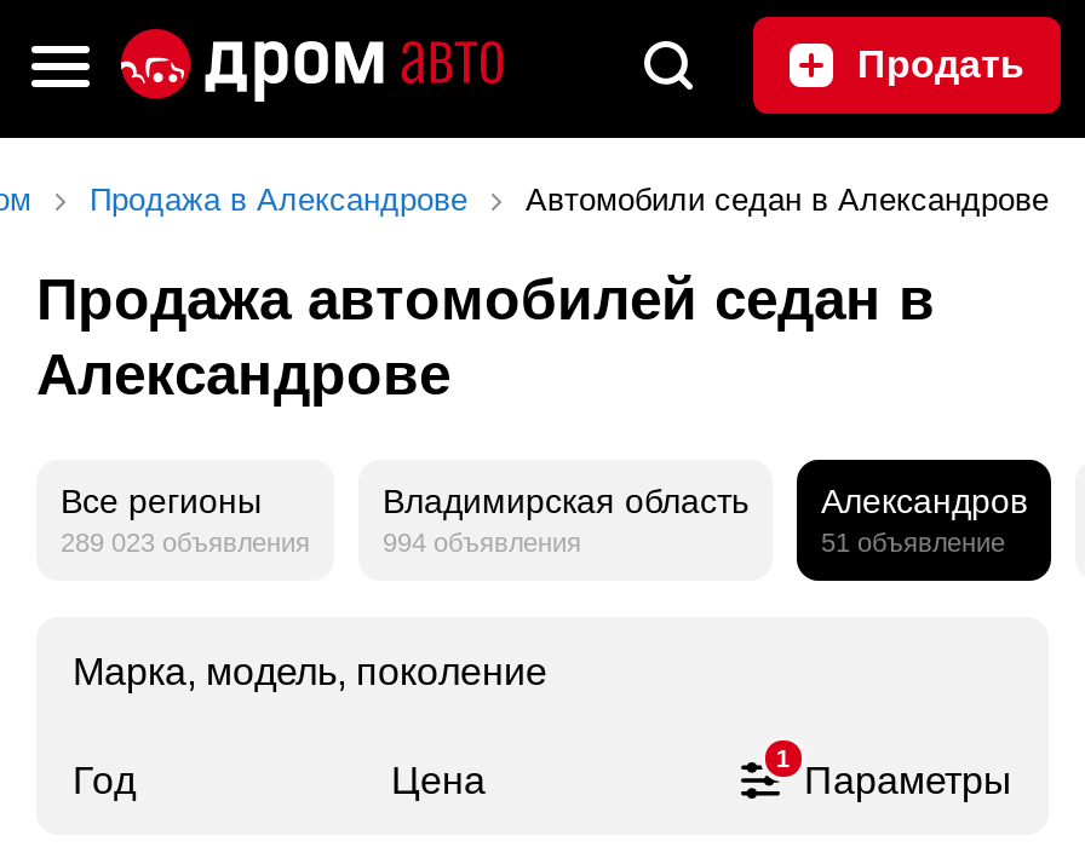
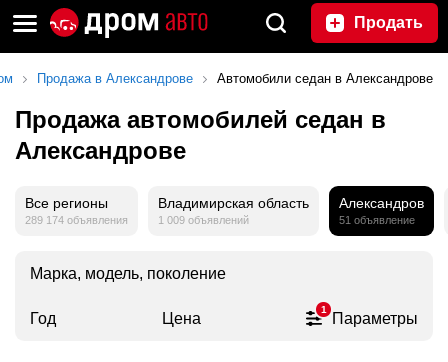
[61,528,310,557] 289 023 объявления -> [25,214,128,226] 289 174 объявления
[383,528,581,557] 994 объявления -> [158,214,249,226] 1 009 объявлений

